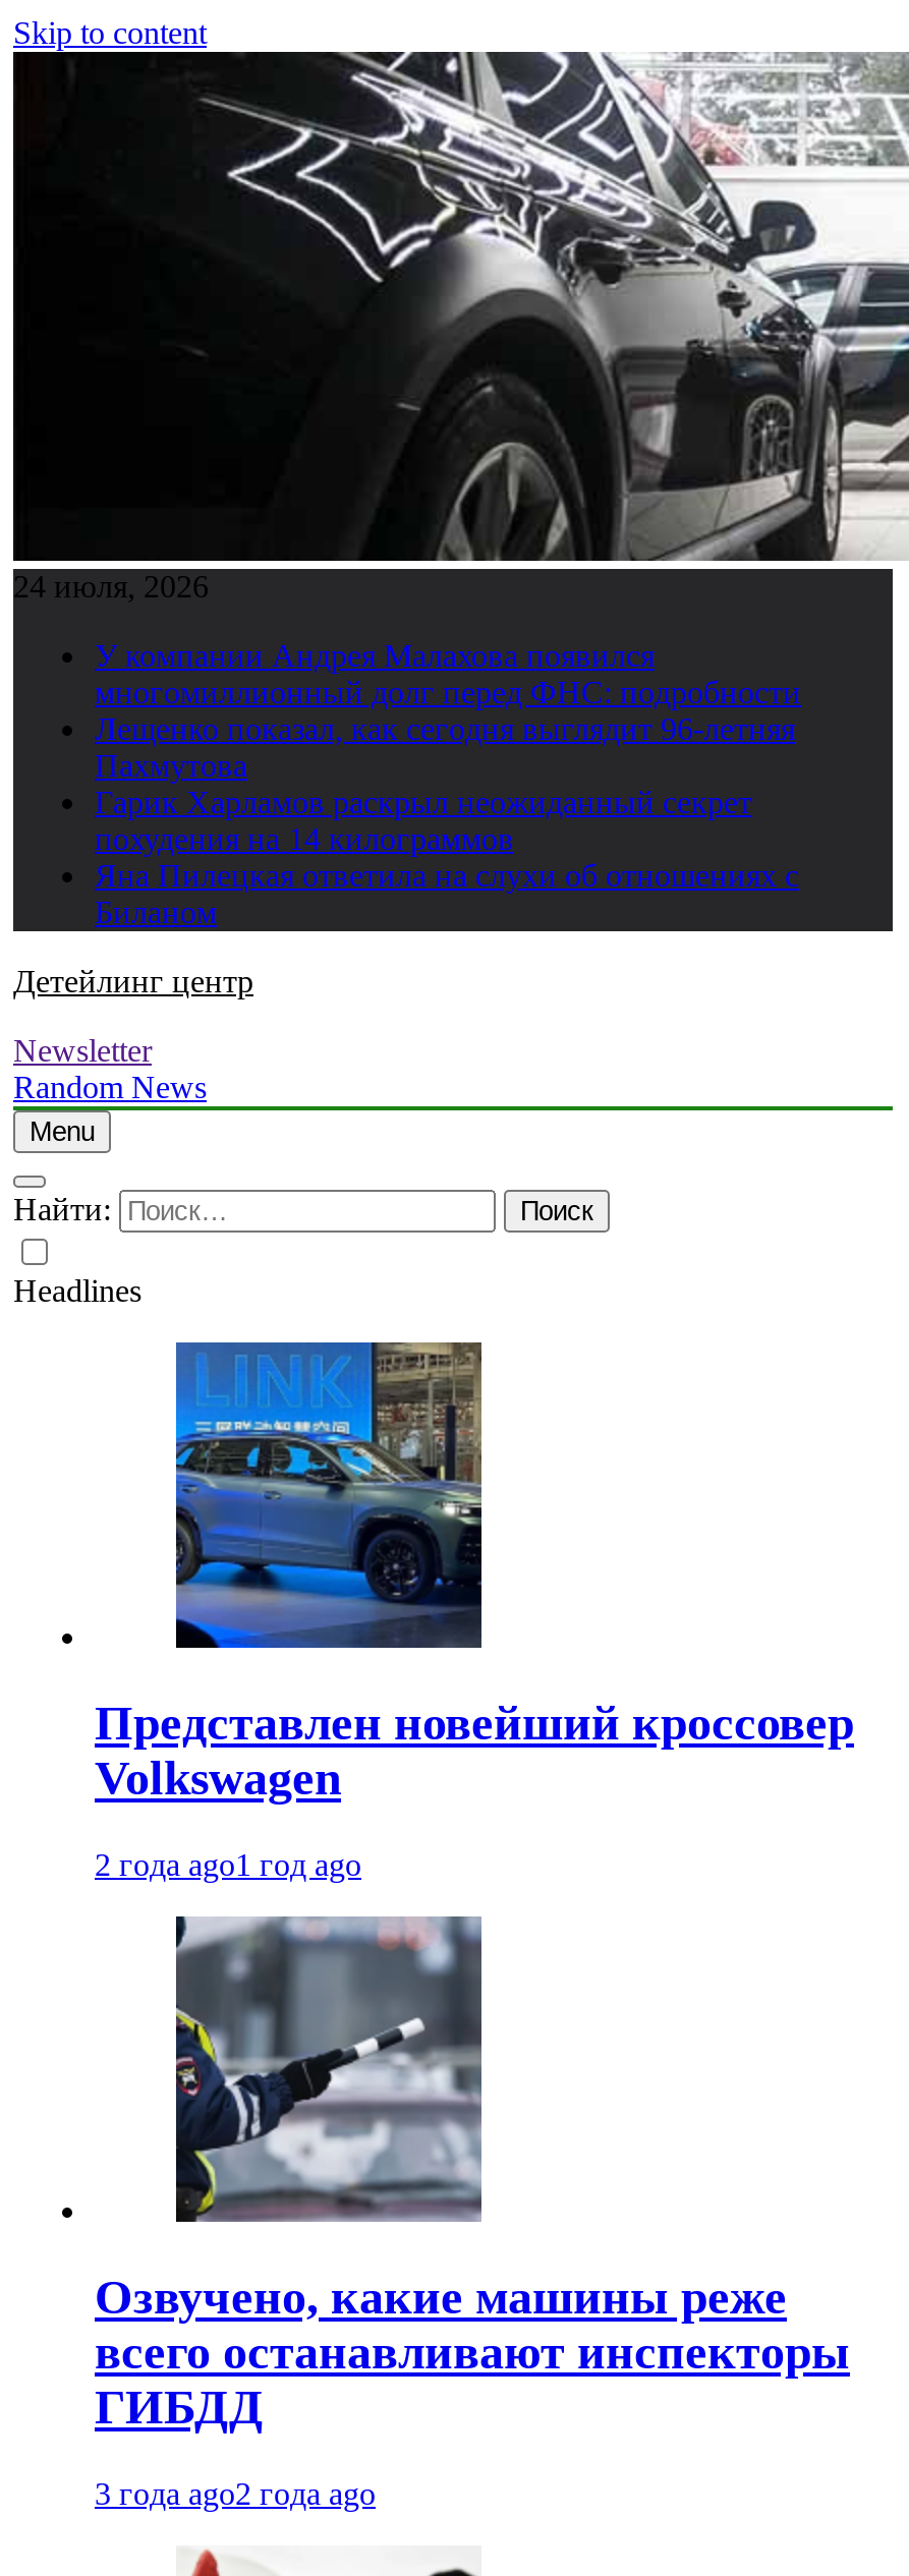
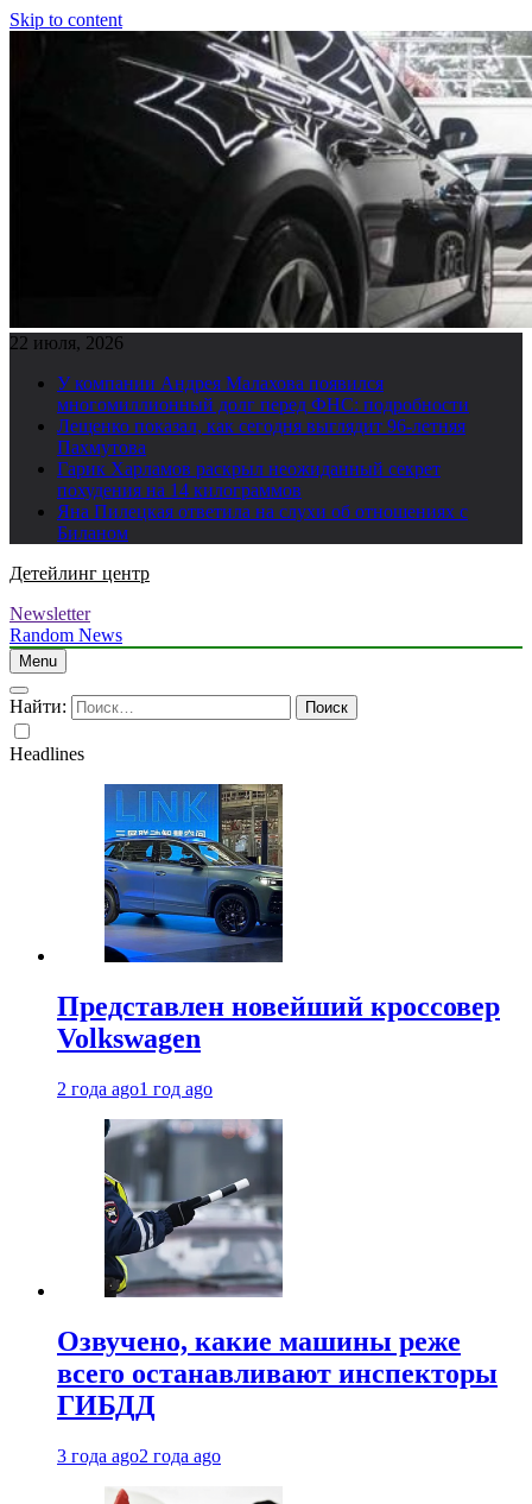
[13,569,209,604] 24 июля, 2026 -> [9,333,123,353] 22 июля, 2026

